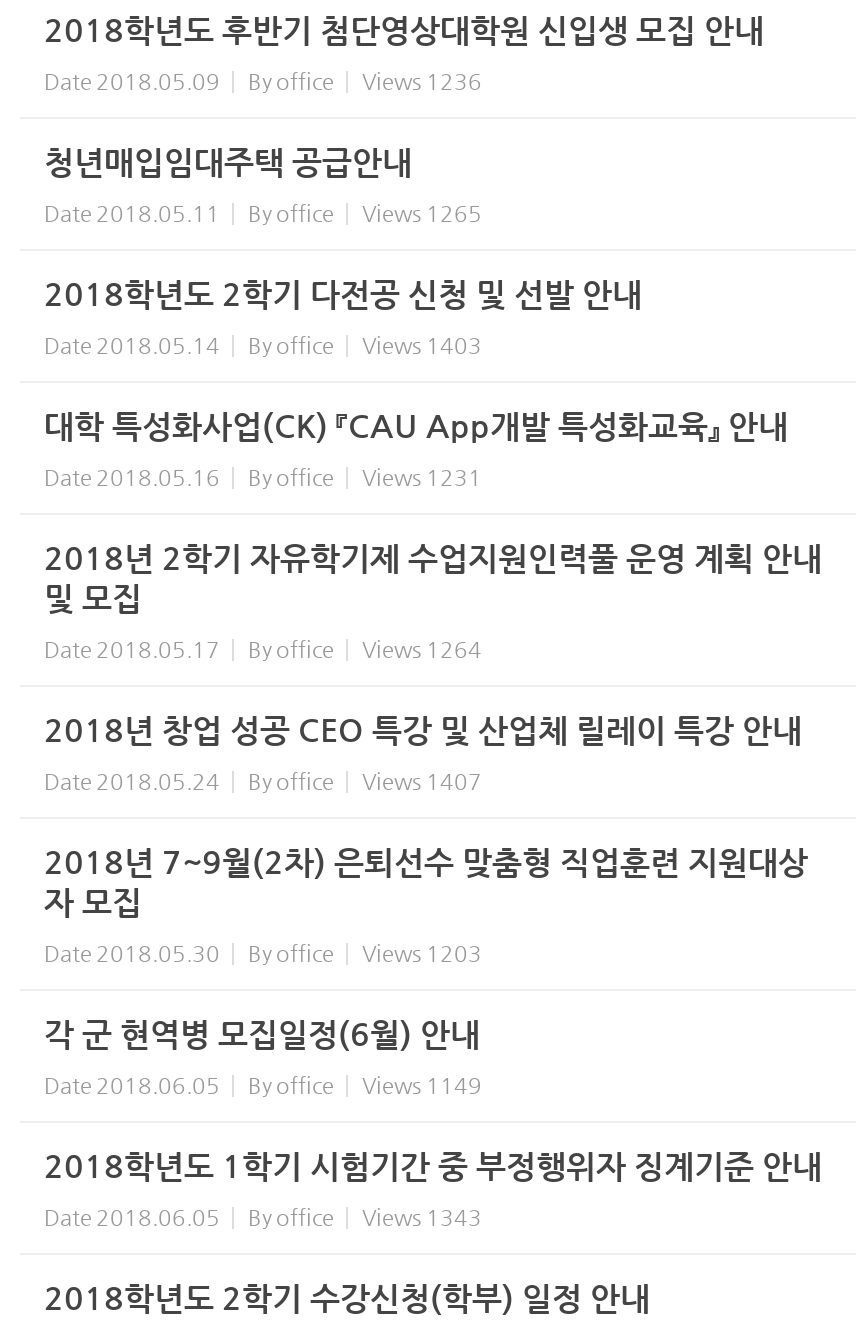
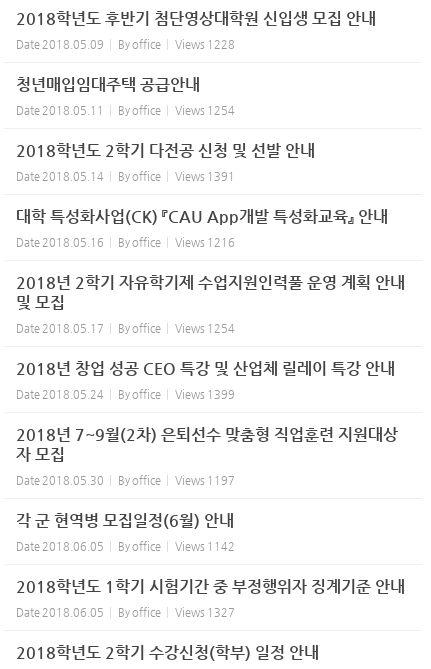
[44,70,482,96] Date 2018.05.09 By office Views 1236 -> [16,38,235,51] Date 2018.05.09 By office Views 1228
[44,202,482,228] Date 2018.05.11 By office Views 1265 -> [16,104,235,117] Date 2018.05.11 By office Views 1254
[44,334,482,360] Date 2018.05.14 By office Views 1403 -> [16,170,235,183] Date 2018.05.14 By office Views 1391
[44,466,482,492] Date 2018.05.16 By office Views 1231 -> [16,236,235,249] Date 2018.05.16 By office Views 1216
[44,638,482,664] Date 2018.05.17 By office Views 1264 -> [16,322,235,335] Date 2018.05.17 By office Views 1254
[44,770,482,796] Date 2018.05.24 By office Views 1407 -> [16,388,235,401] Date 2018.05.24 By office Views 1399
[44,942,482,968] Date 2018.05.30 By office Views 1203 -> [16,474,235,487] Date 2018.05.30 By office Views 1197
[44,1074,482,1100] Date 2018.06.05 By office Views 1149 -> [16,540,235,553] Date 2018.06.05 By office Views 1142
[44,1206,482,1232] Date 2018.06.05 By office Views 1343 -> [16,606,235,619] Date 2018.06.05 By office Views 1327

